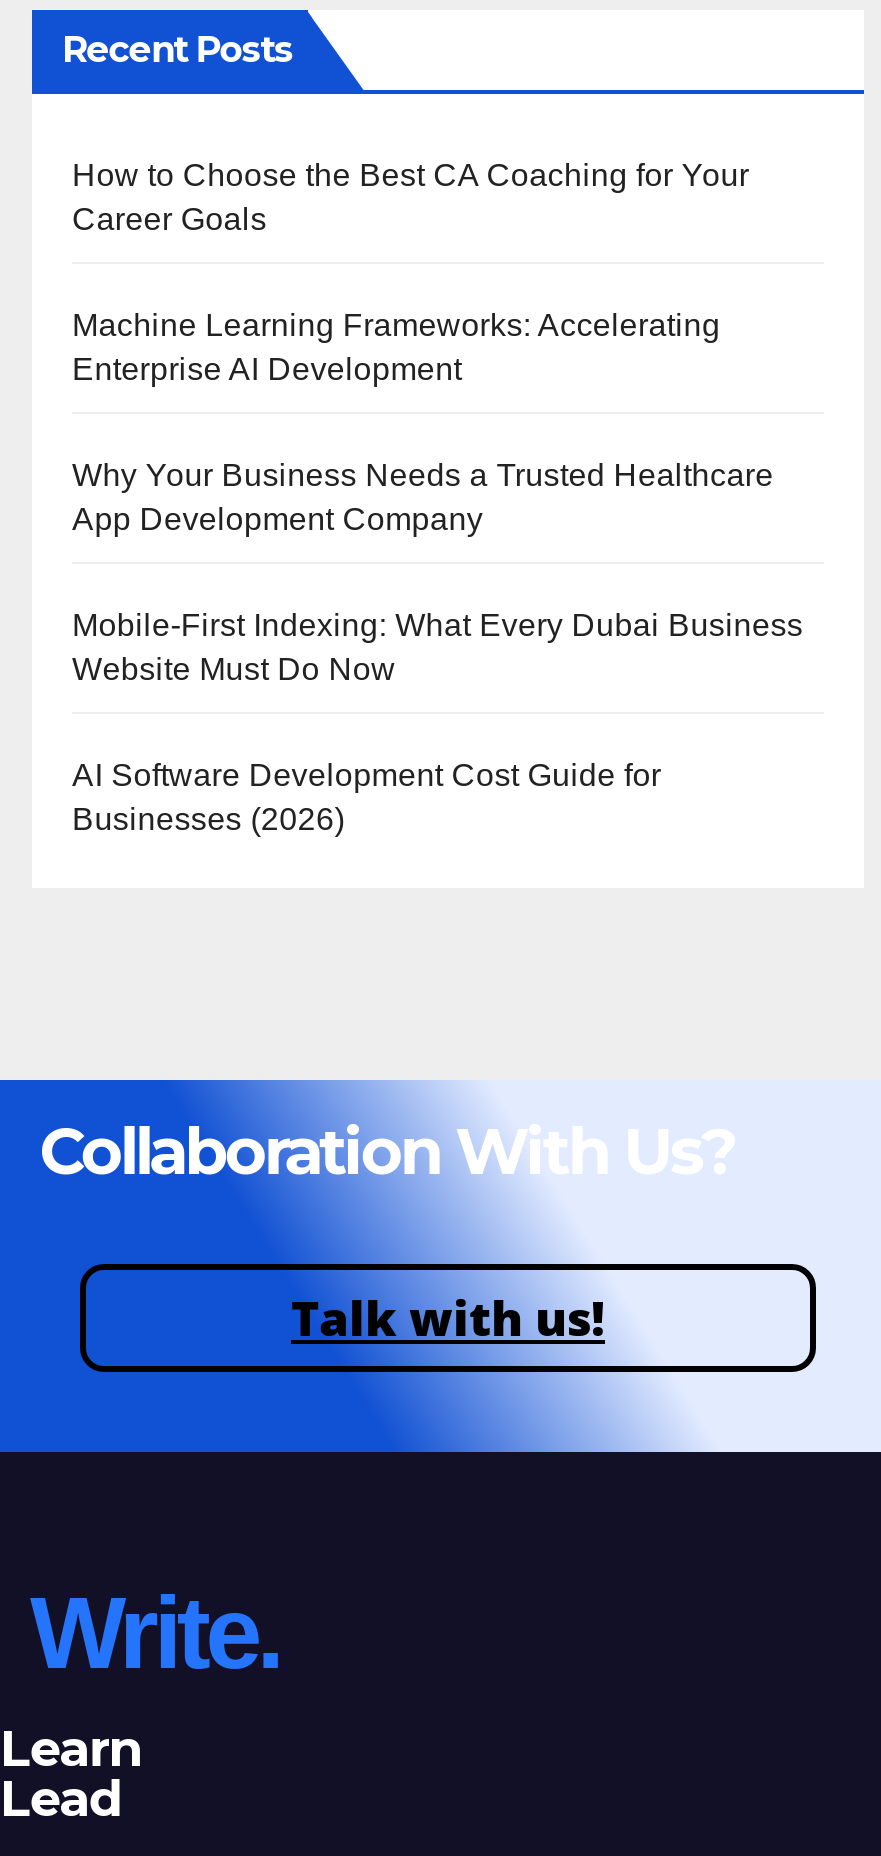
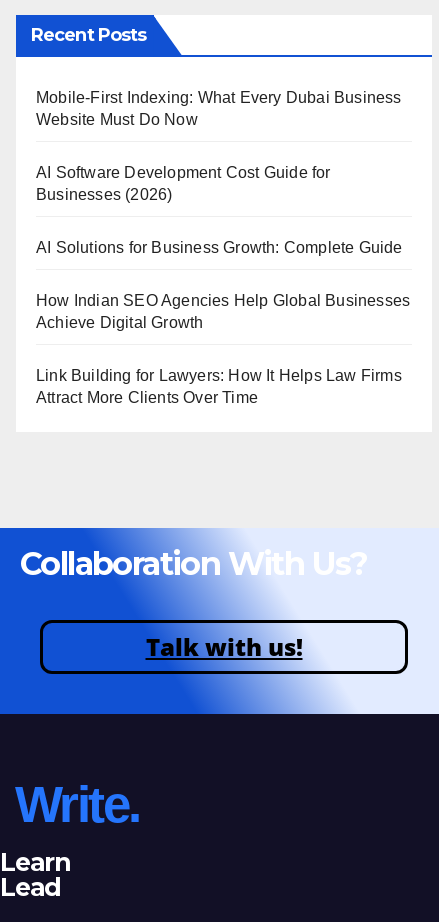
[72,158,774,536] How to Choose the Best CA Coaching for Your | Career Goals | Machine Learning Frameworks: Accelerating | Enterprise AI Development | Why Your Business Needs a Trusted Healthcare | App Development Company -> none
moved [72,608,803,836] -> [36,89,402,203]: Mobile-First Indexing: What Every Dubai Business | Website Must Do Now | AI Software Development Cost Guide for | Businesses (2026)
none -> [36,239,410,406] AI Solutions for Business Growth: Complete Guide | How Indian SEO Agencies Help Global Businesses | Achieve Digital Growth | Link Building for Lawyers: How It Helps Law Firms | Attract More Clients Over Time

